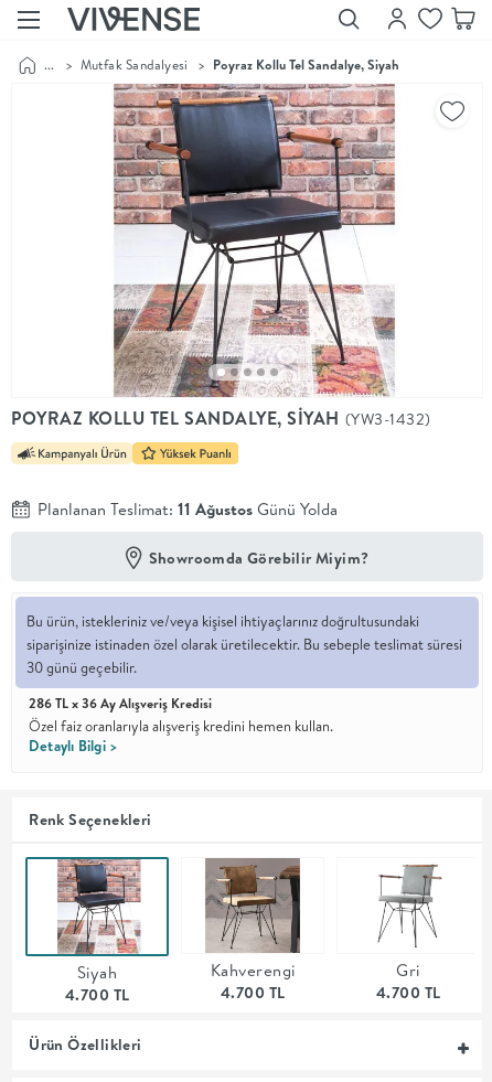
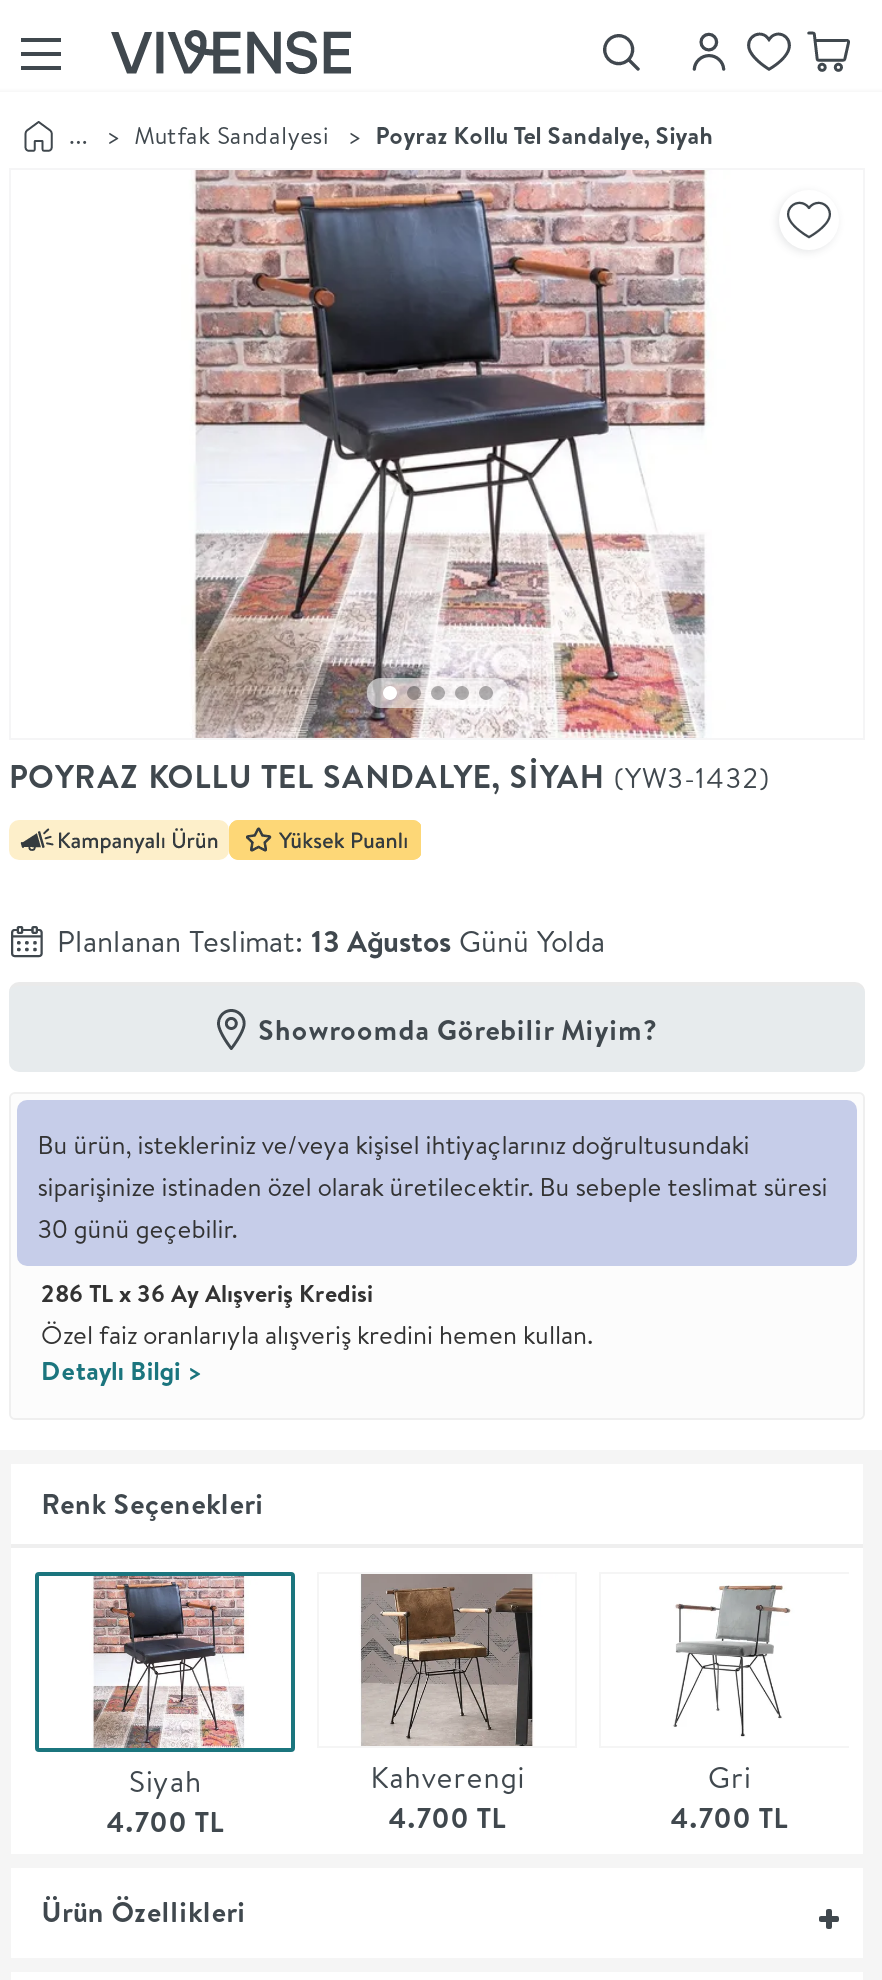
[38,497,338,521] Planlanan Teslimat: 11 Ağustos Günü Yolda -> [57,920,605,962] Planlanan Teslimat: 13 Ağustos Günü Yolda

